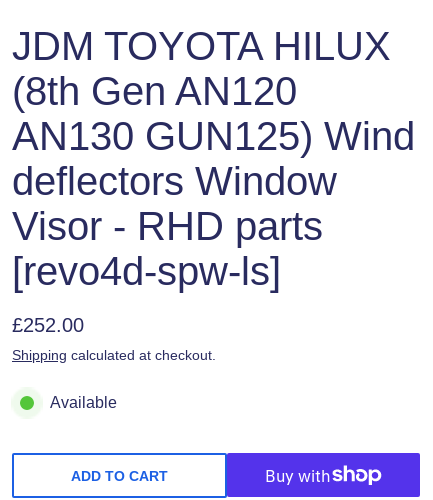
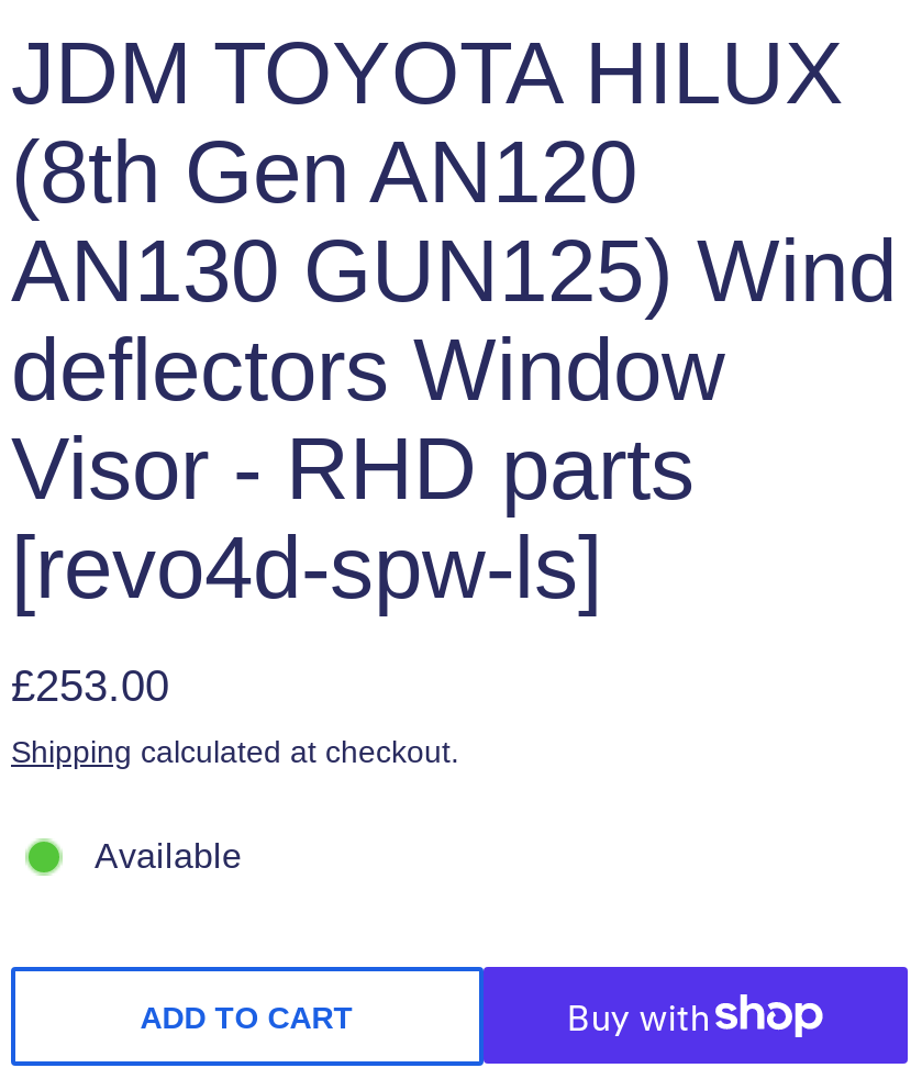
[12,314,84,336] £252.00 -> [11,661,169,710] £253.00

